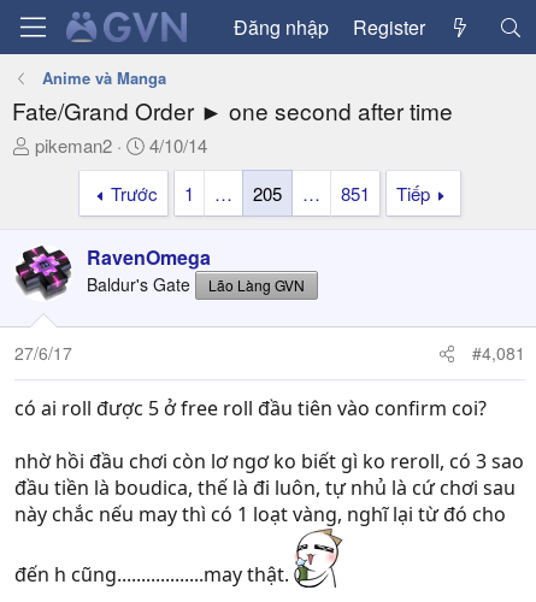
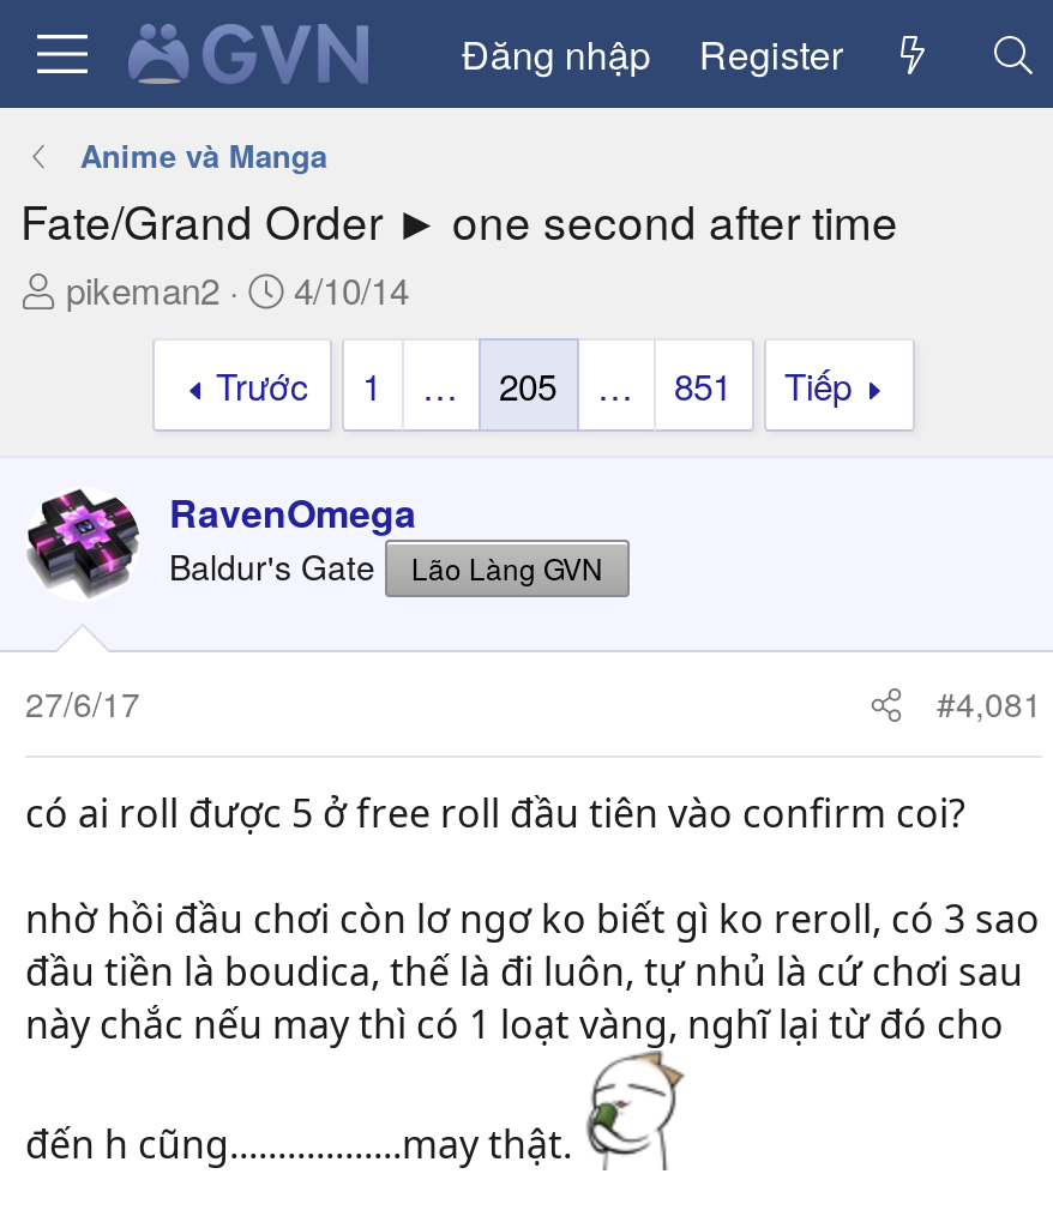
[294,531,341,589] [image] -> [582,1058,685,1170] [image]

